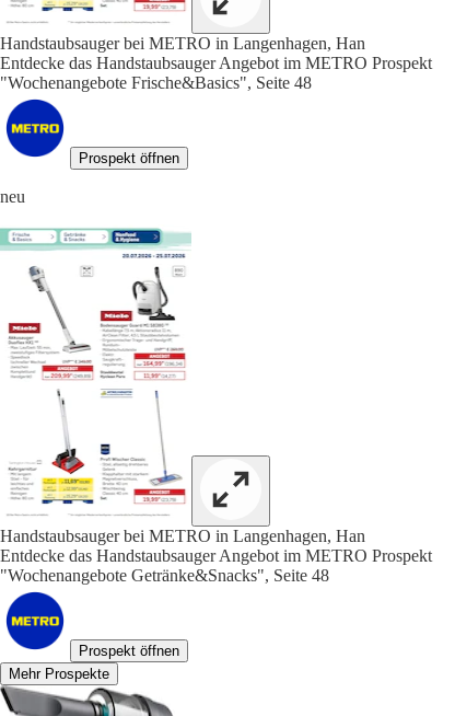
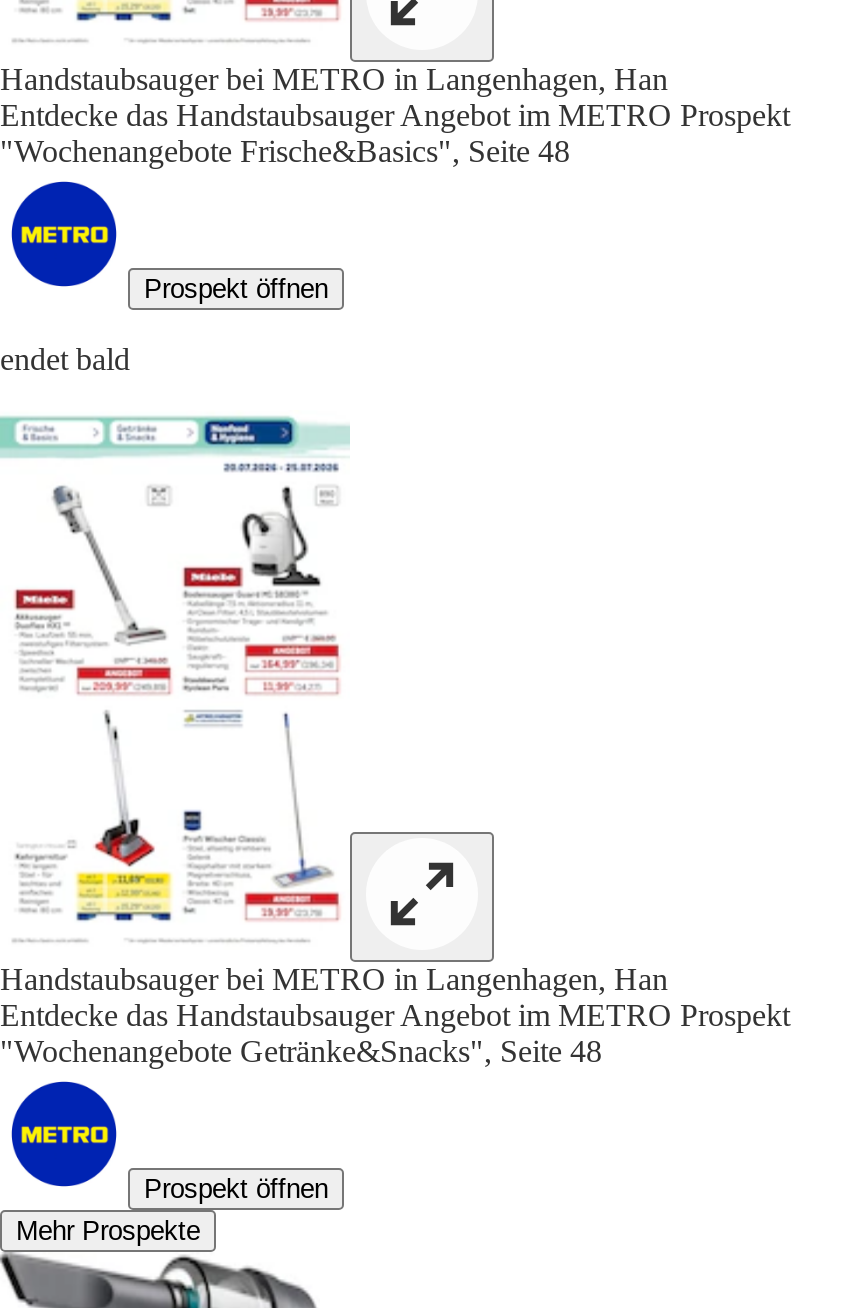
[0,187,25,205] neu -> [0,341,130,375] endet bald

